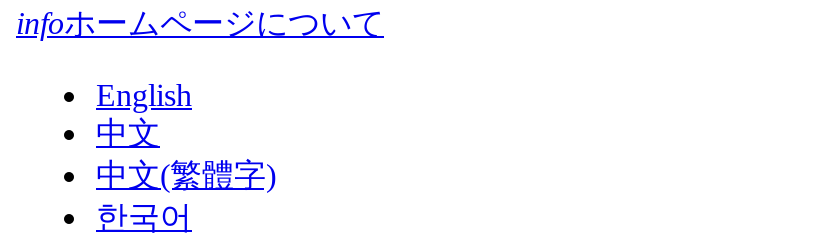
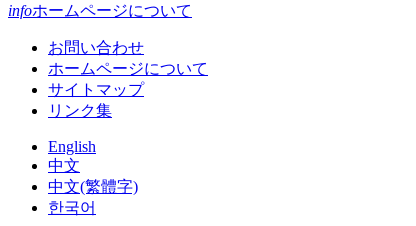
none -> [48,39,208,119] お問い合わせ | ホームページについて | サイトマップ | リンク集

